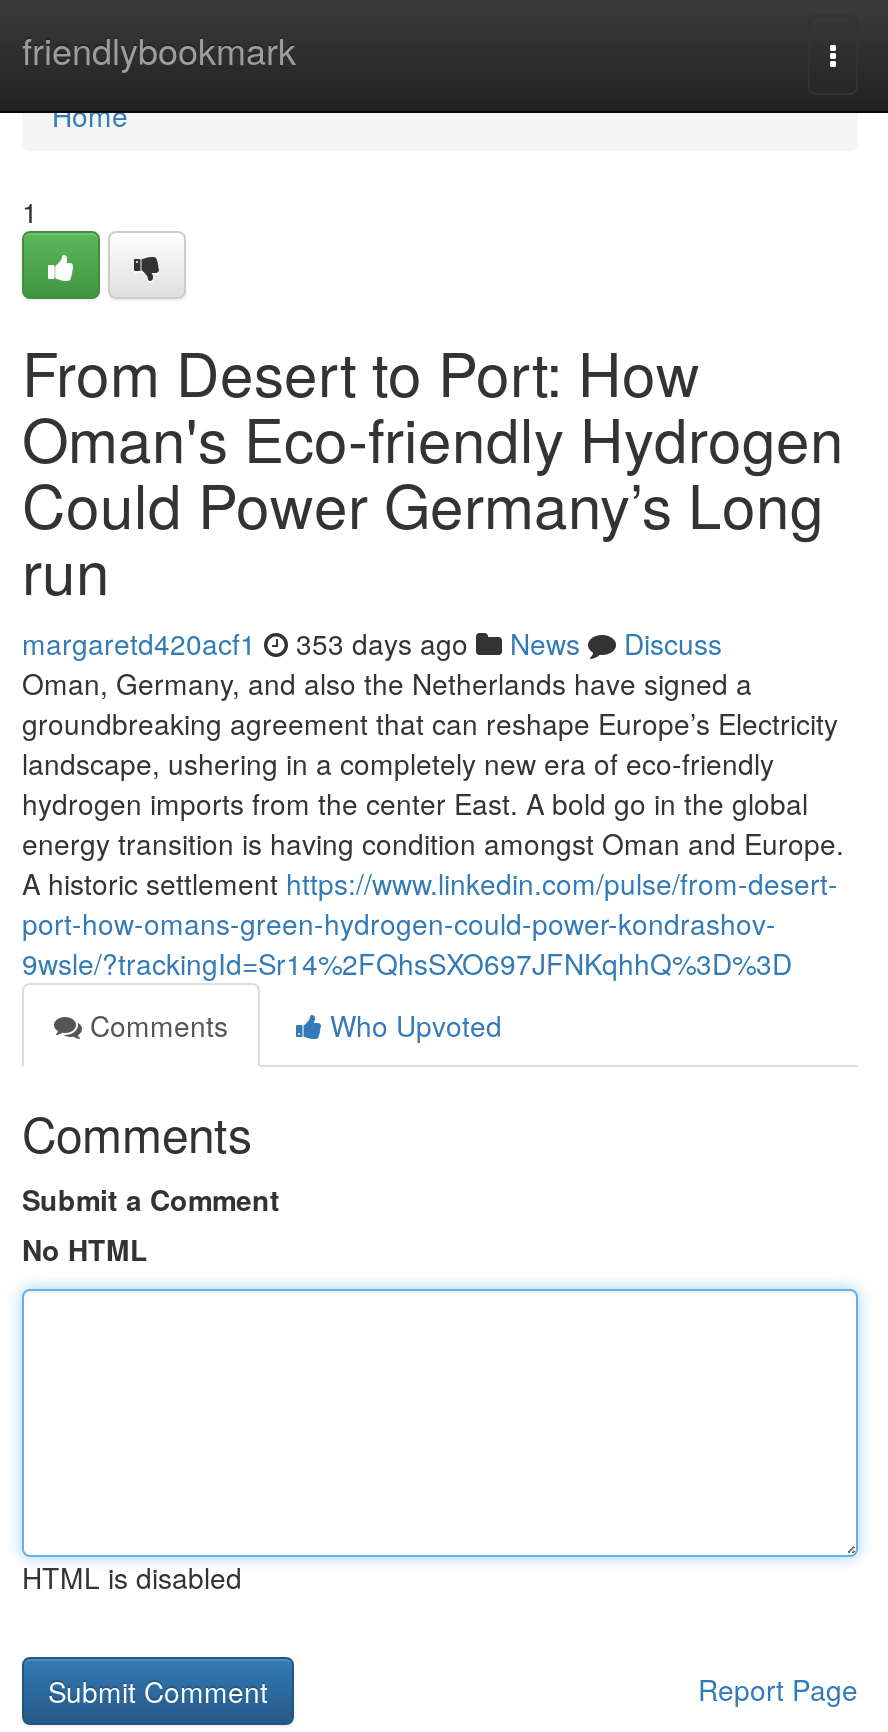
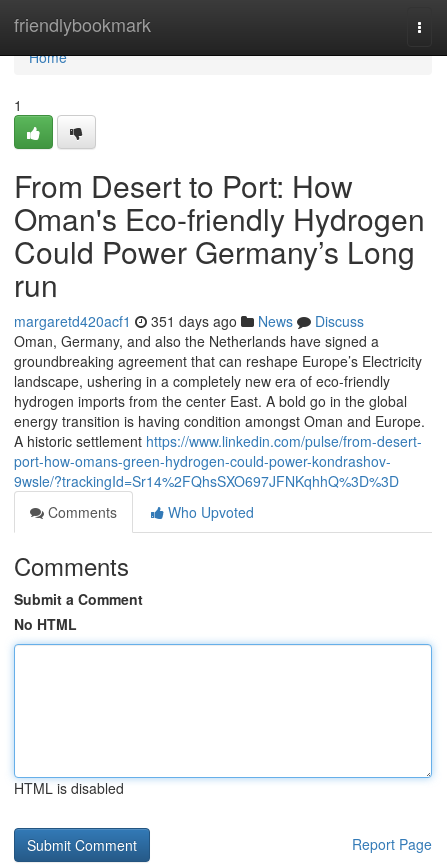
[22,623,722,663] margaretd420acf1 353 days ago News Discuss -> [14,311,364,331] margaretd420acf1 351 days ago News Discuss

